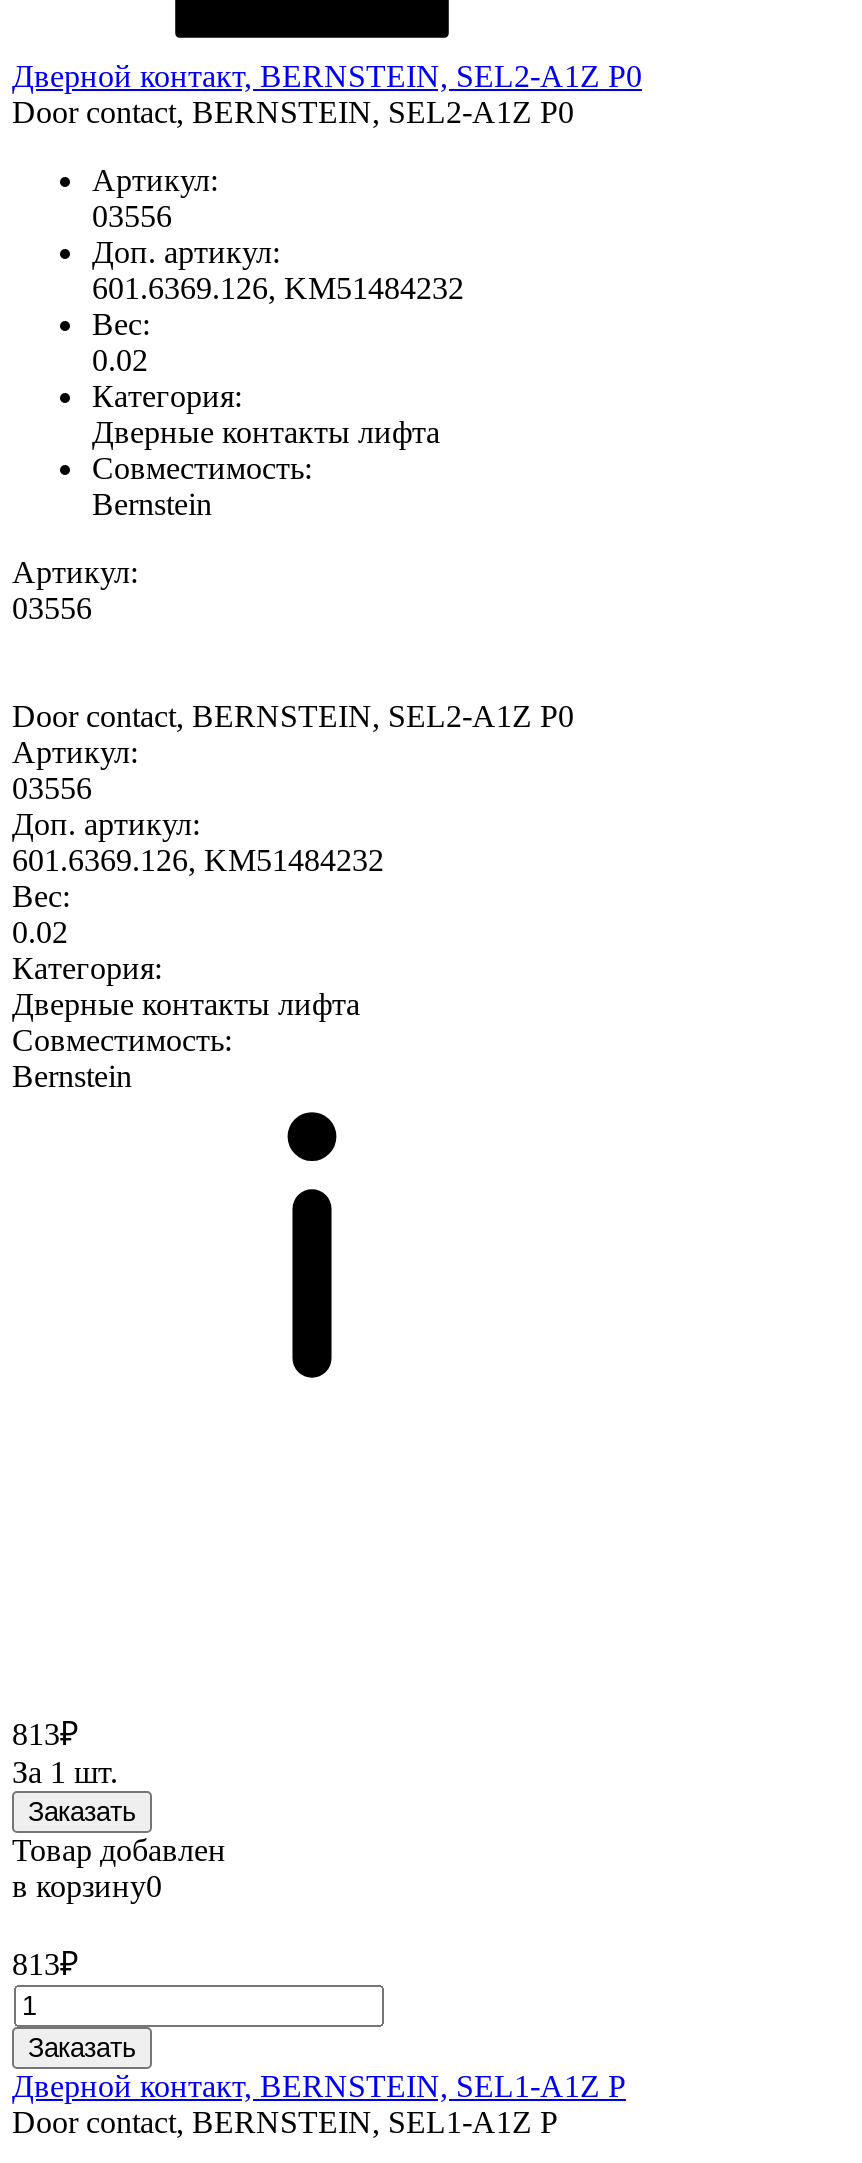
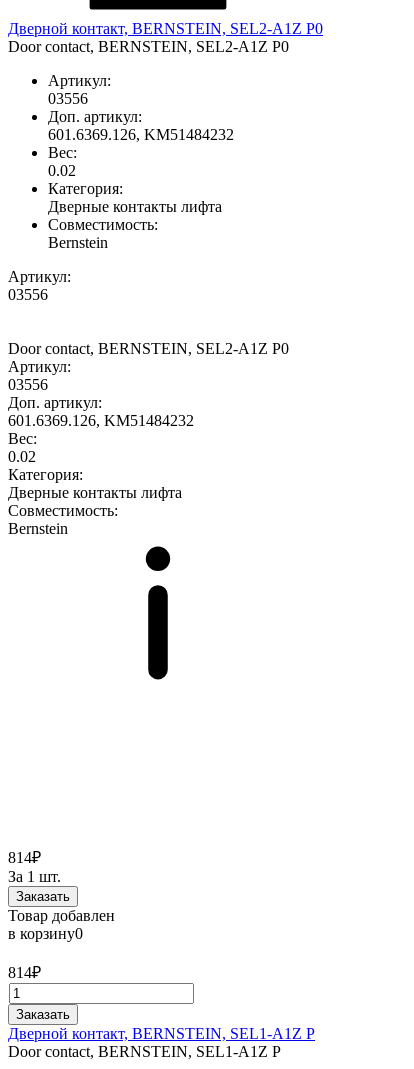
[12,1717,78,1751] 813₽ -> [8,849,41,866] 814₽
[12,1947,78,1981] 813₽ -> [8,964,41,981] 814₽

